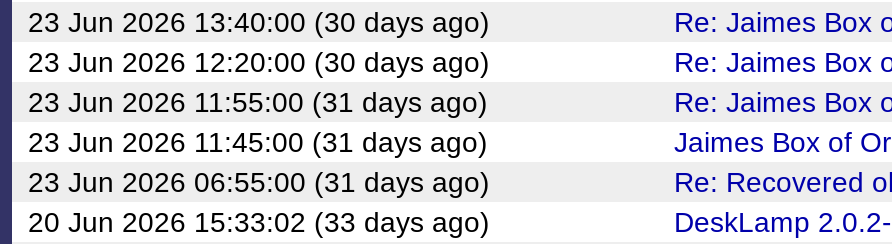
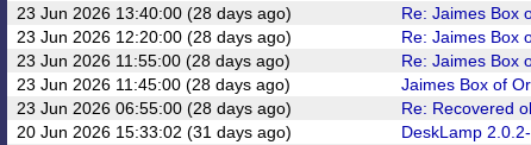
[28,6,490,38] 23 Jun 2026 13:40:00 (30 days ago) -> [17,4,292,23] 23 Jun 2026 13:40:00 (28 days ago)
[28,46,490,78] 23 Jun 2026 12:20:00 (30 days ago) -> [17,27,292,46] 23 Jun 2026 12:20:00 (28 days ago)
[28,86,488,118] 23 Jun 2026 11:55:00 (31 days ago) -> [17,51,291,70] 23 Jun 2026 11:55:00 (28 days ago)
[28,126,488,158] 23 Jun 2026 11:45:00 (31 days ago) -> [17,75,291,94] 23 Jun 2026 11:45:00 (28 days ago)
[28,166,490,198] 23 Jun 2026 06:55:00 (31 days ago) -> [17,99,292,118] 23 Jun 2026 06:55:00 (28 days ago)
[28,206,490,238] 20 Jun 2026 15:33:02 (33 days ago) -> [17,122,292,141] 20 Jun 2026 15:33:02 (31 days ago)

